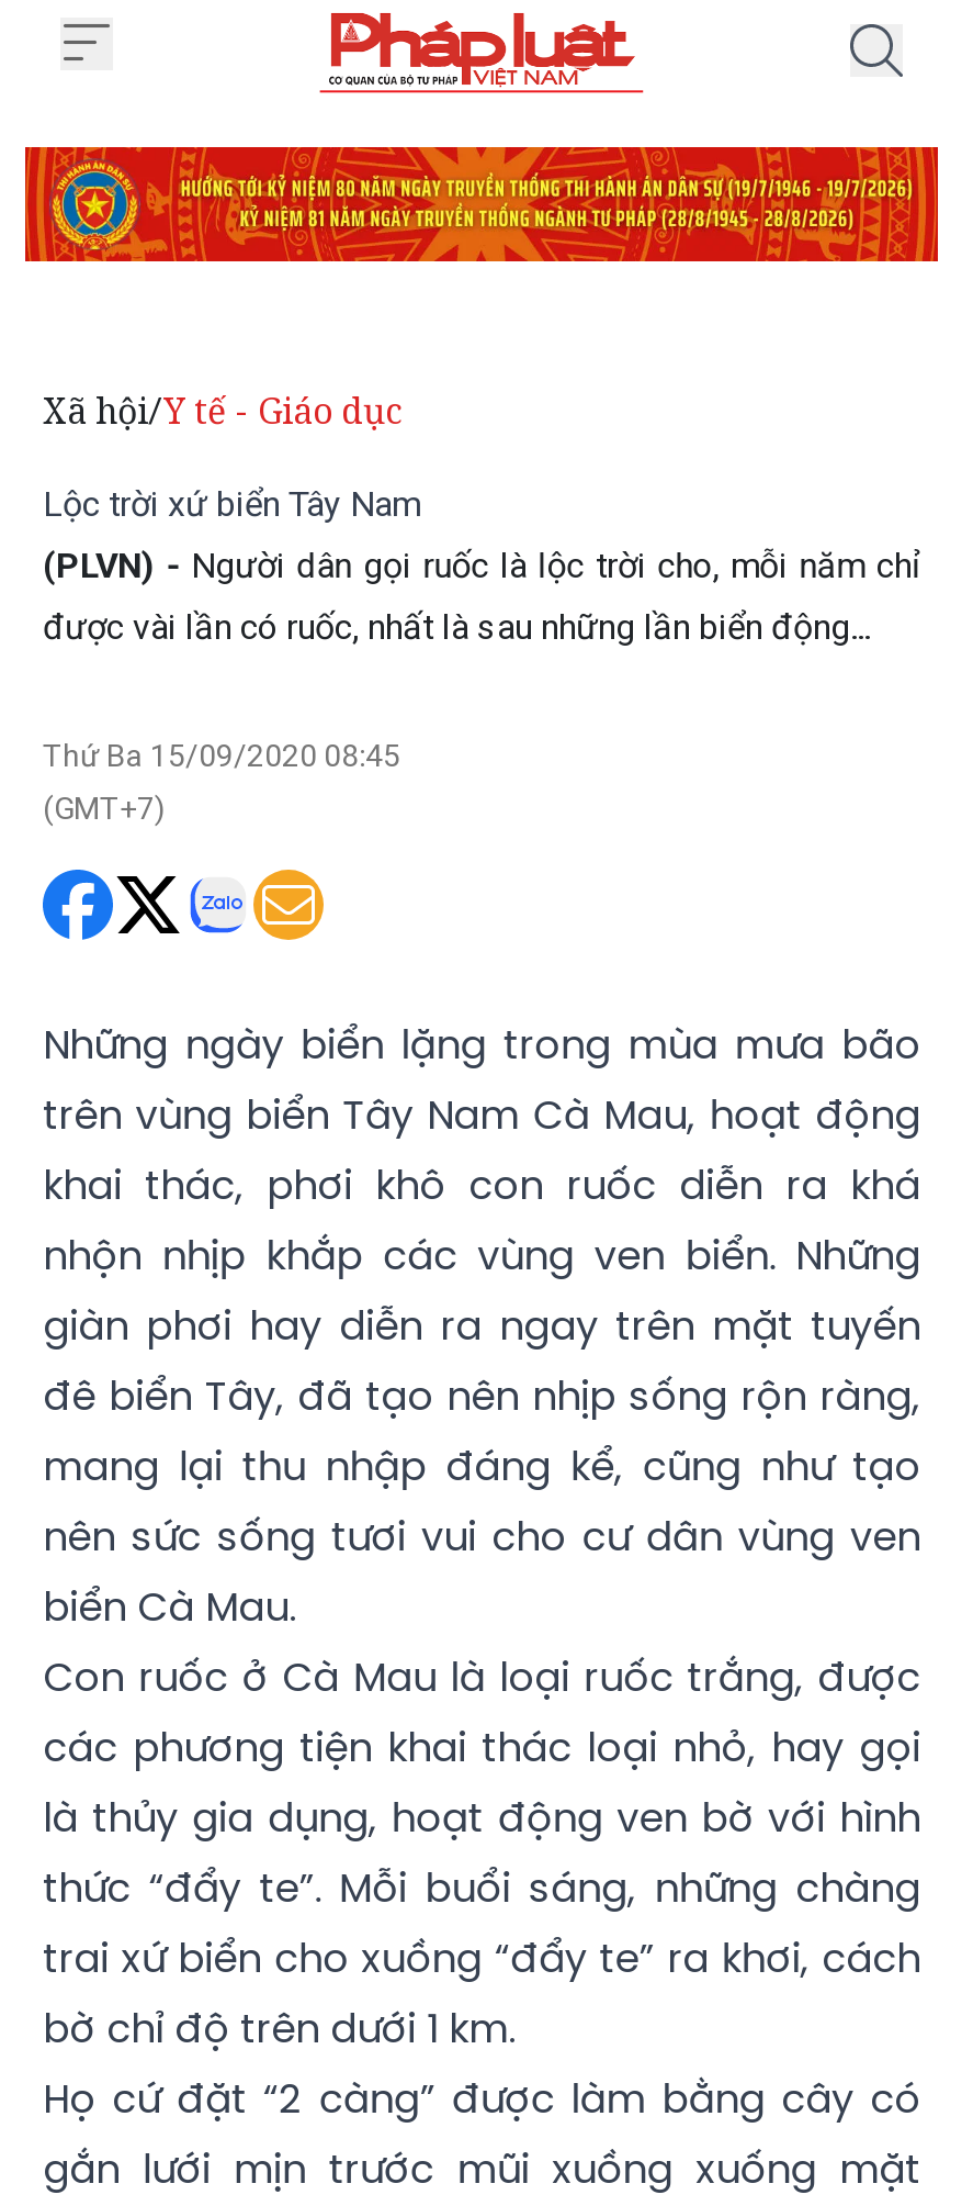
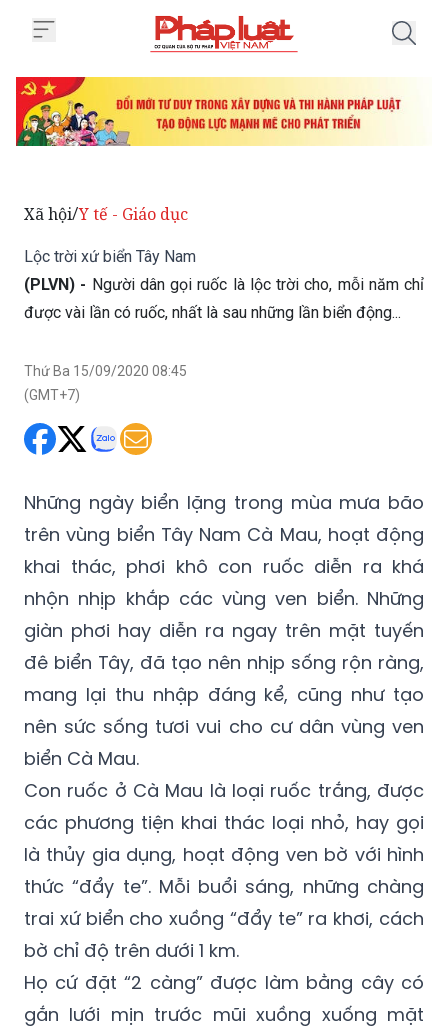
[25,145,940,264] [image] -> [16,76,432,147] [image]

